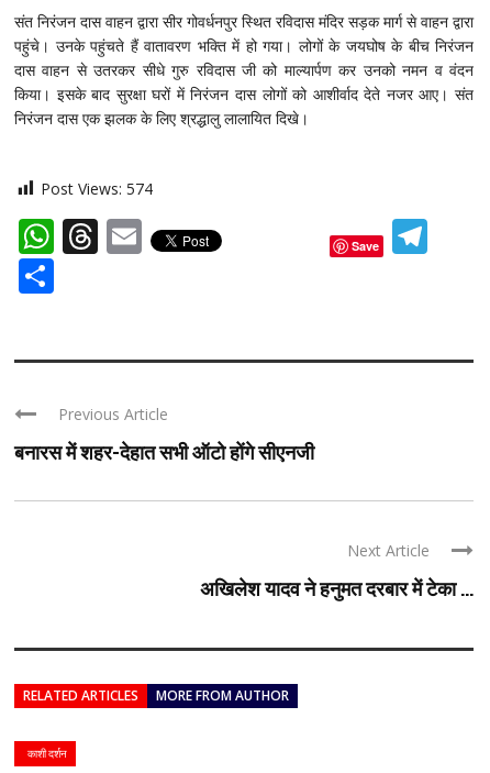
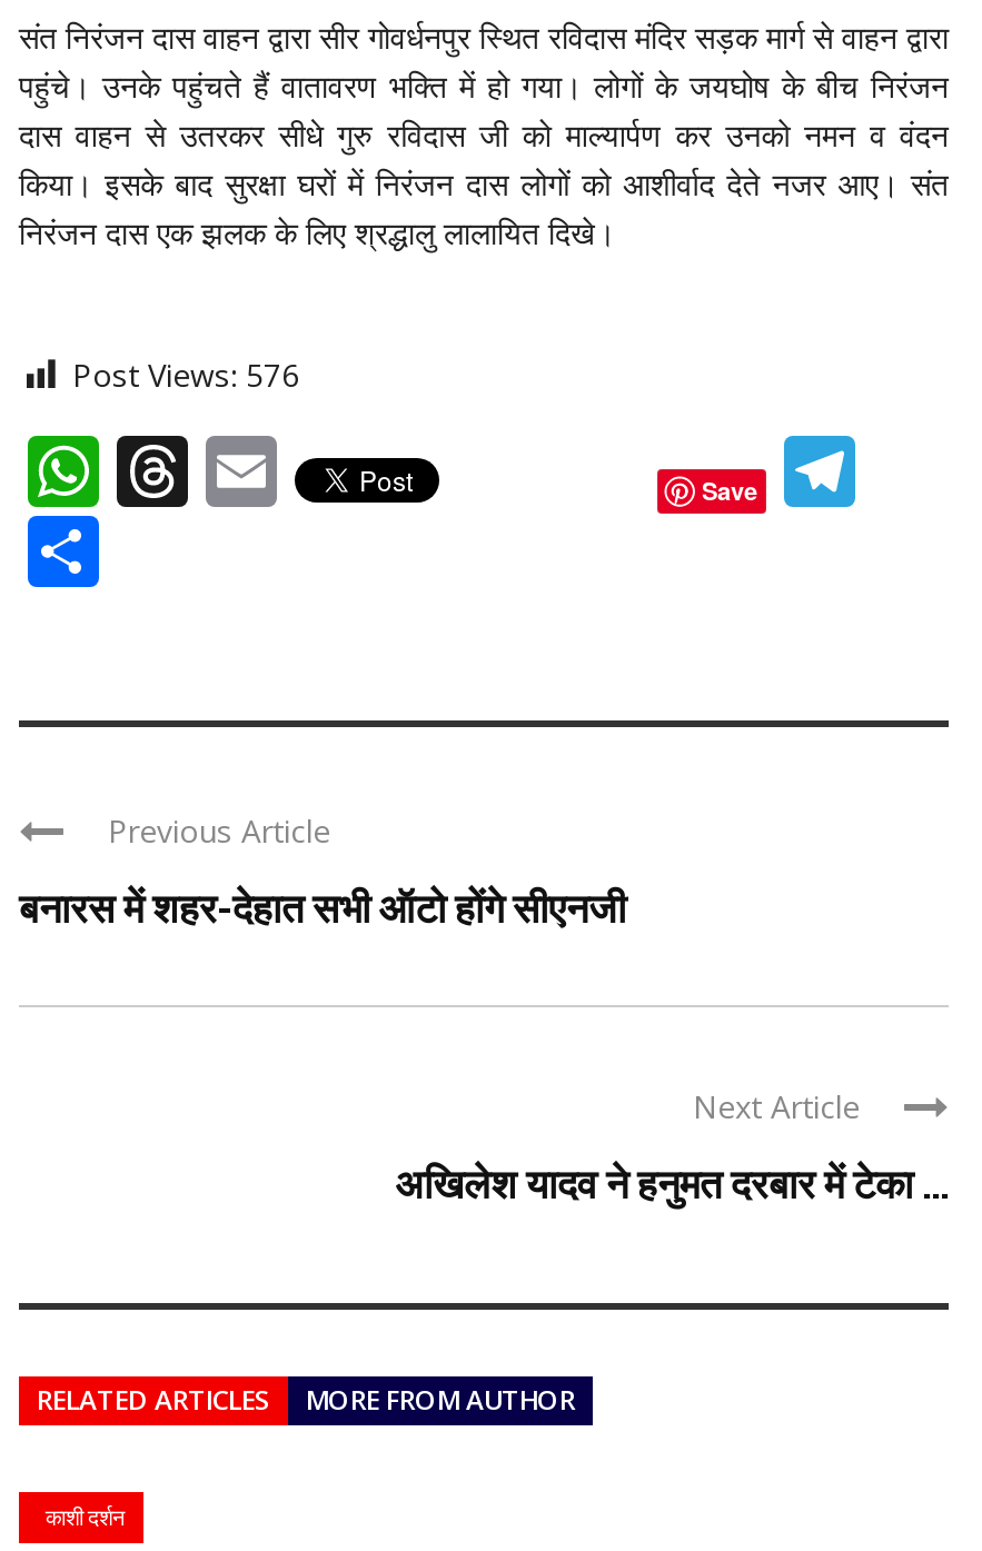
[41,178,153,199] Post Views: 574 -> [72,354,299,396] Post Views: 576

